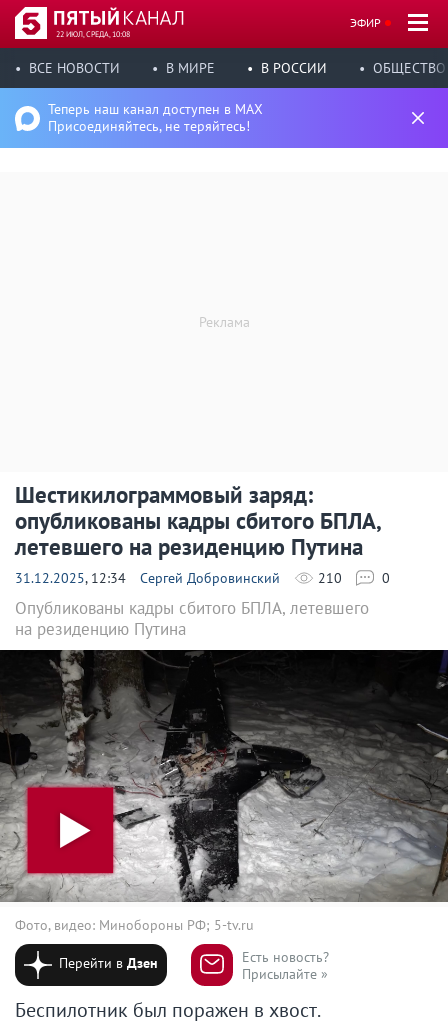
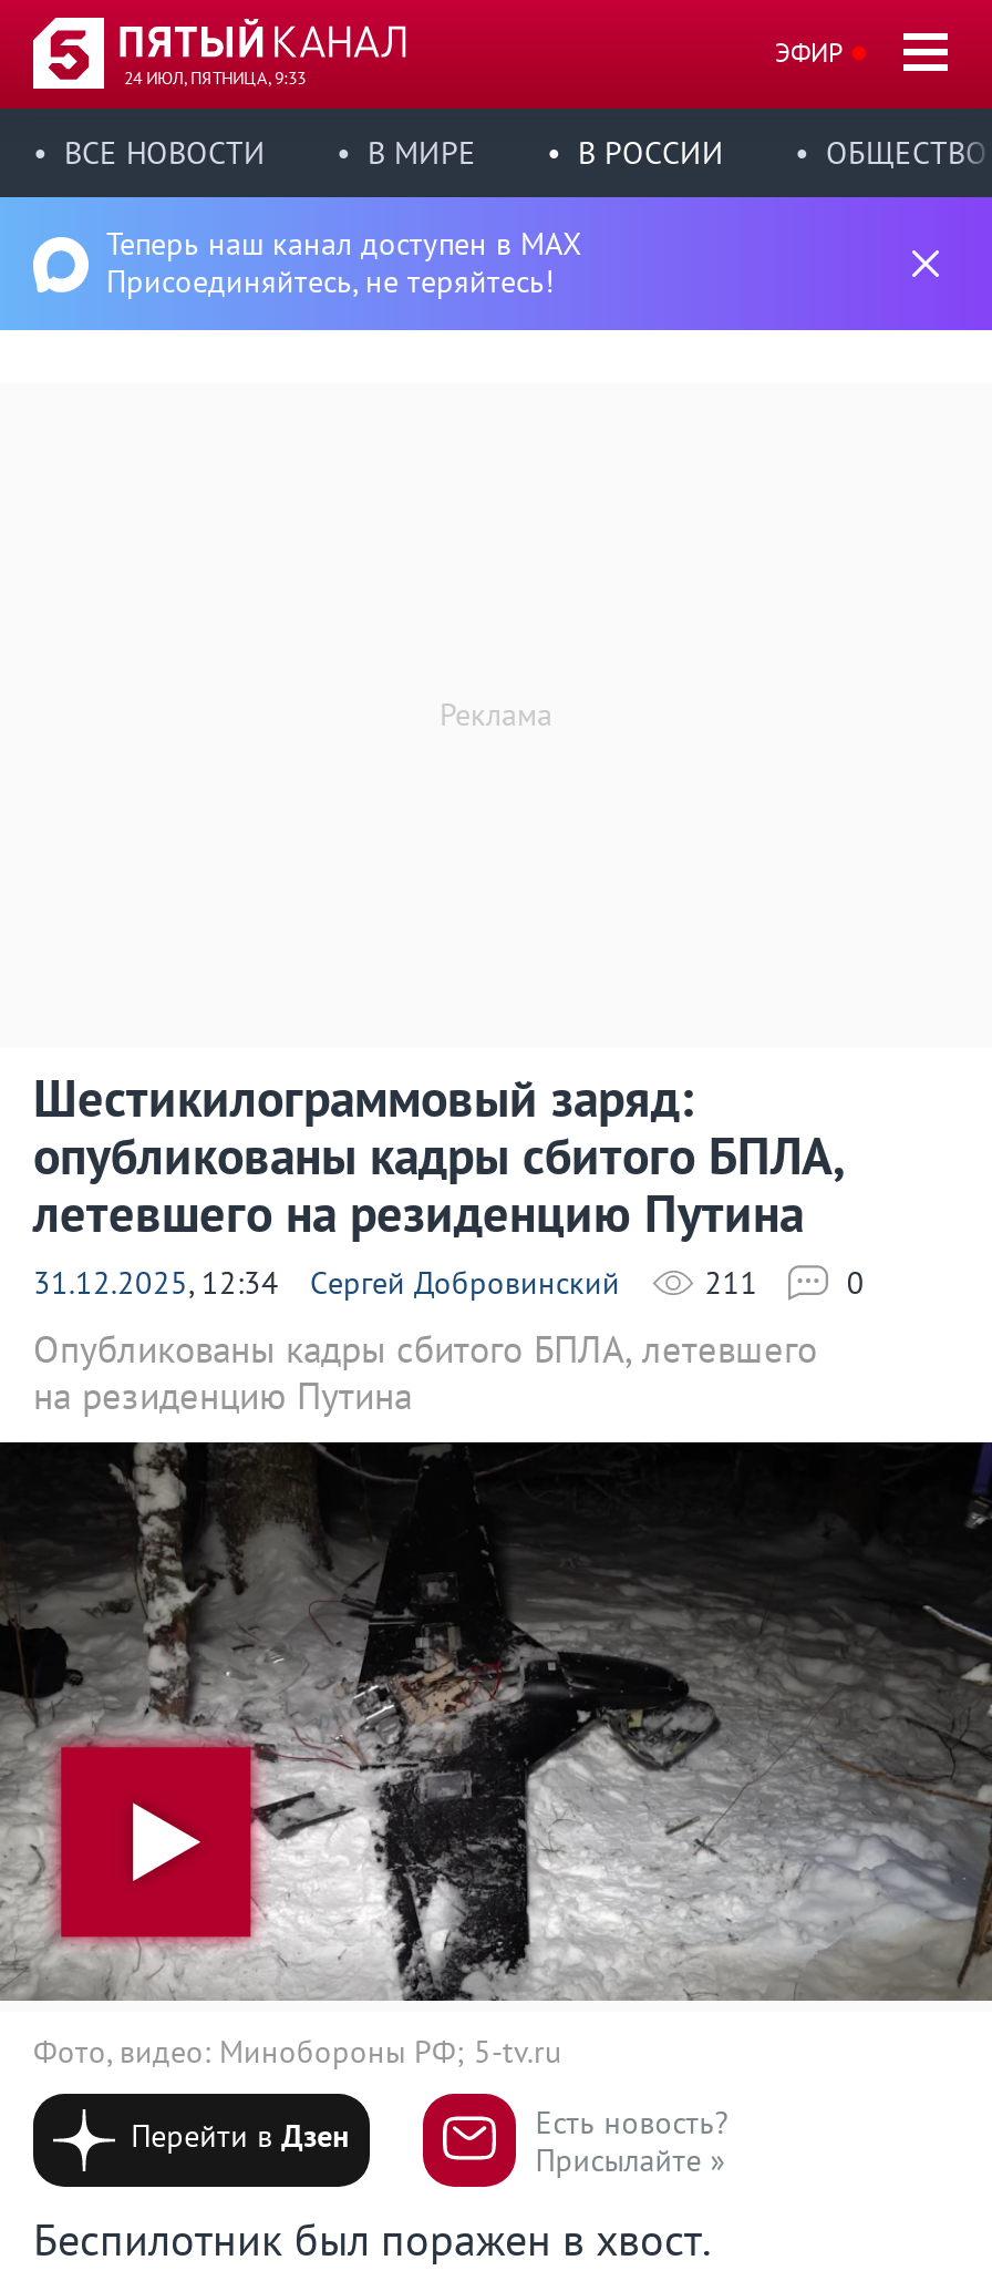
[56,29,130,39] 22 ИЮЛ, СРЕДА, 10:08 -> [124,66,306,89] 24 ИЮЛ, ПЯТНИЦА, 9:33
[318,569,342,587] 210 -> [705,1263,758,1303] 211

